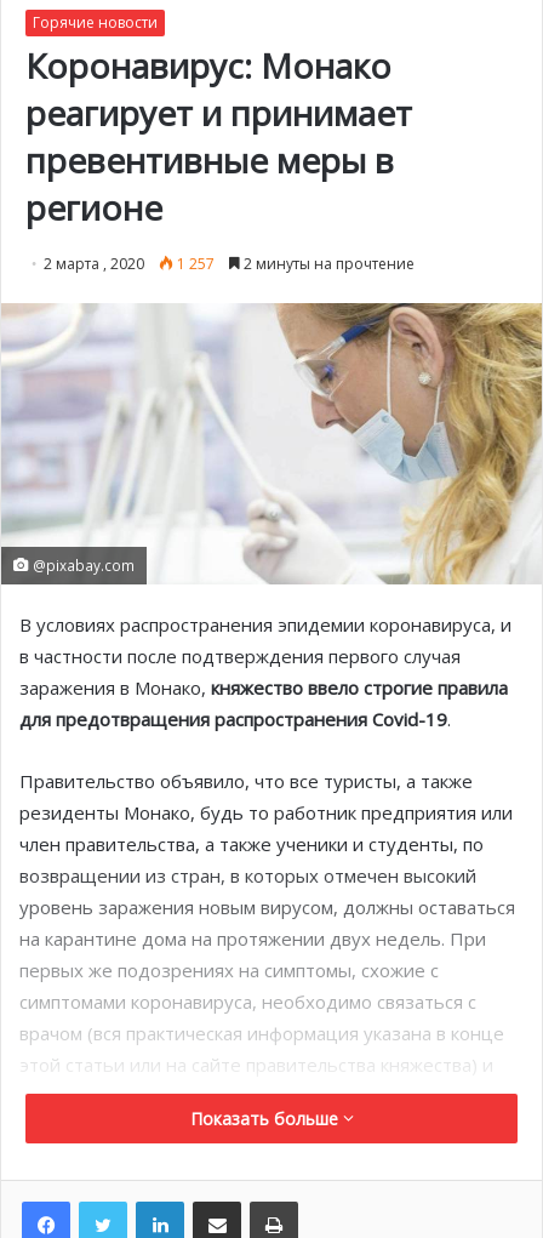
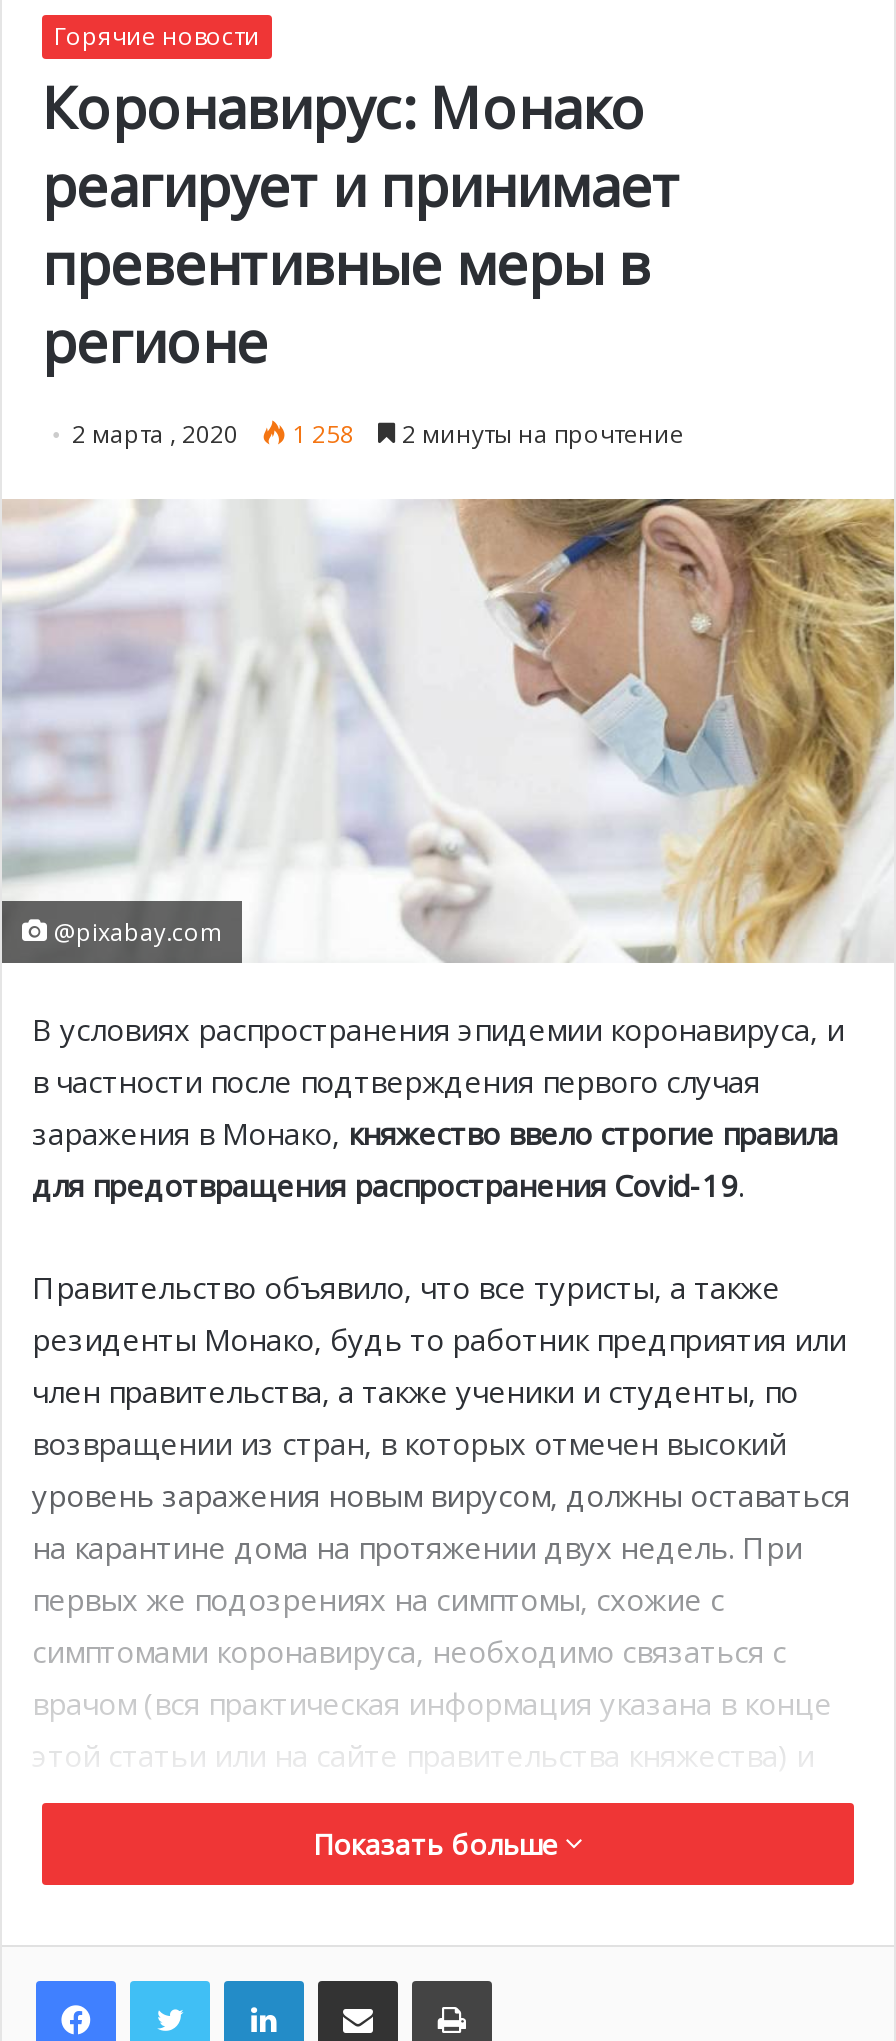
[173,253,215,274] 1 257 -> [286,417,354,451] 1 258

